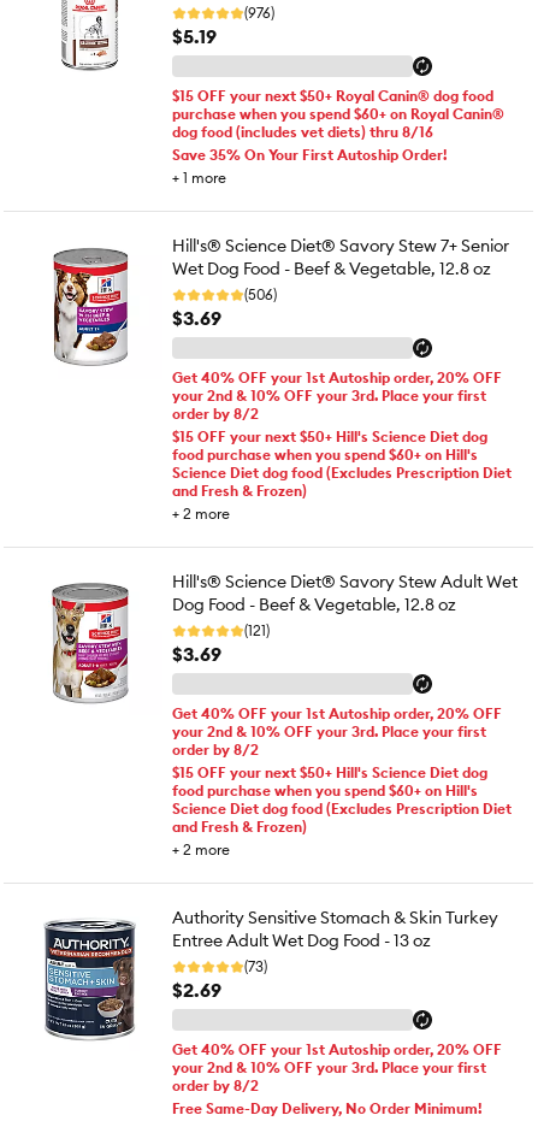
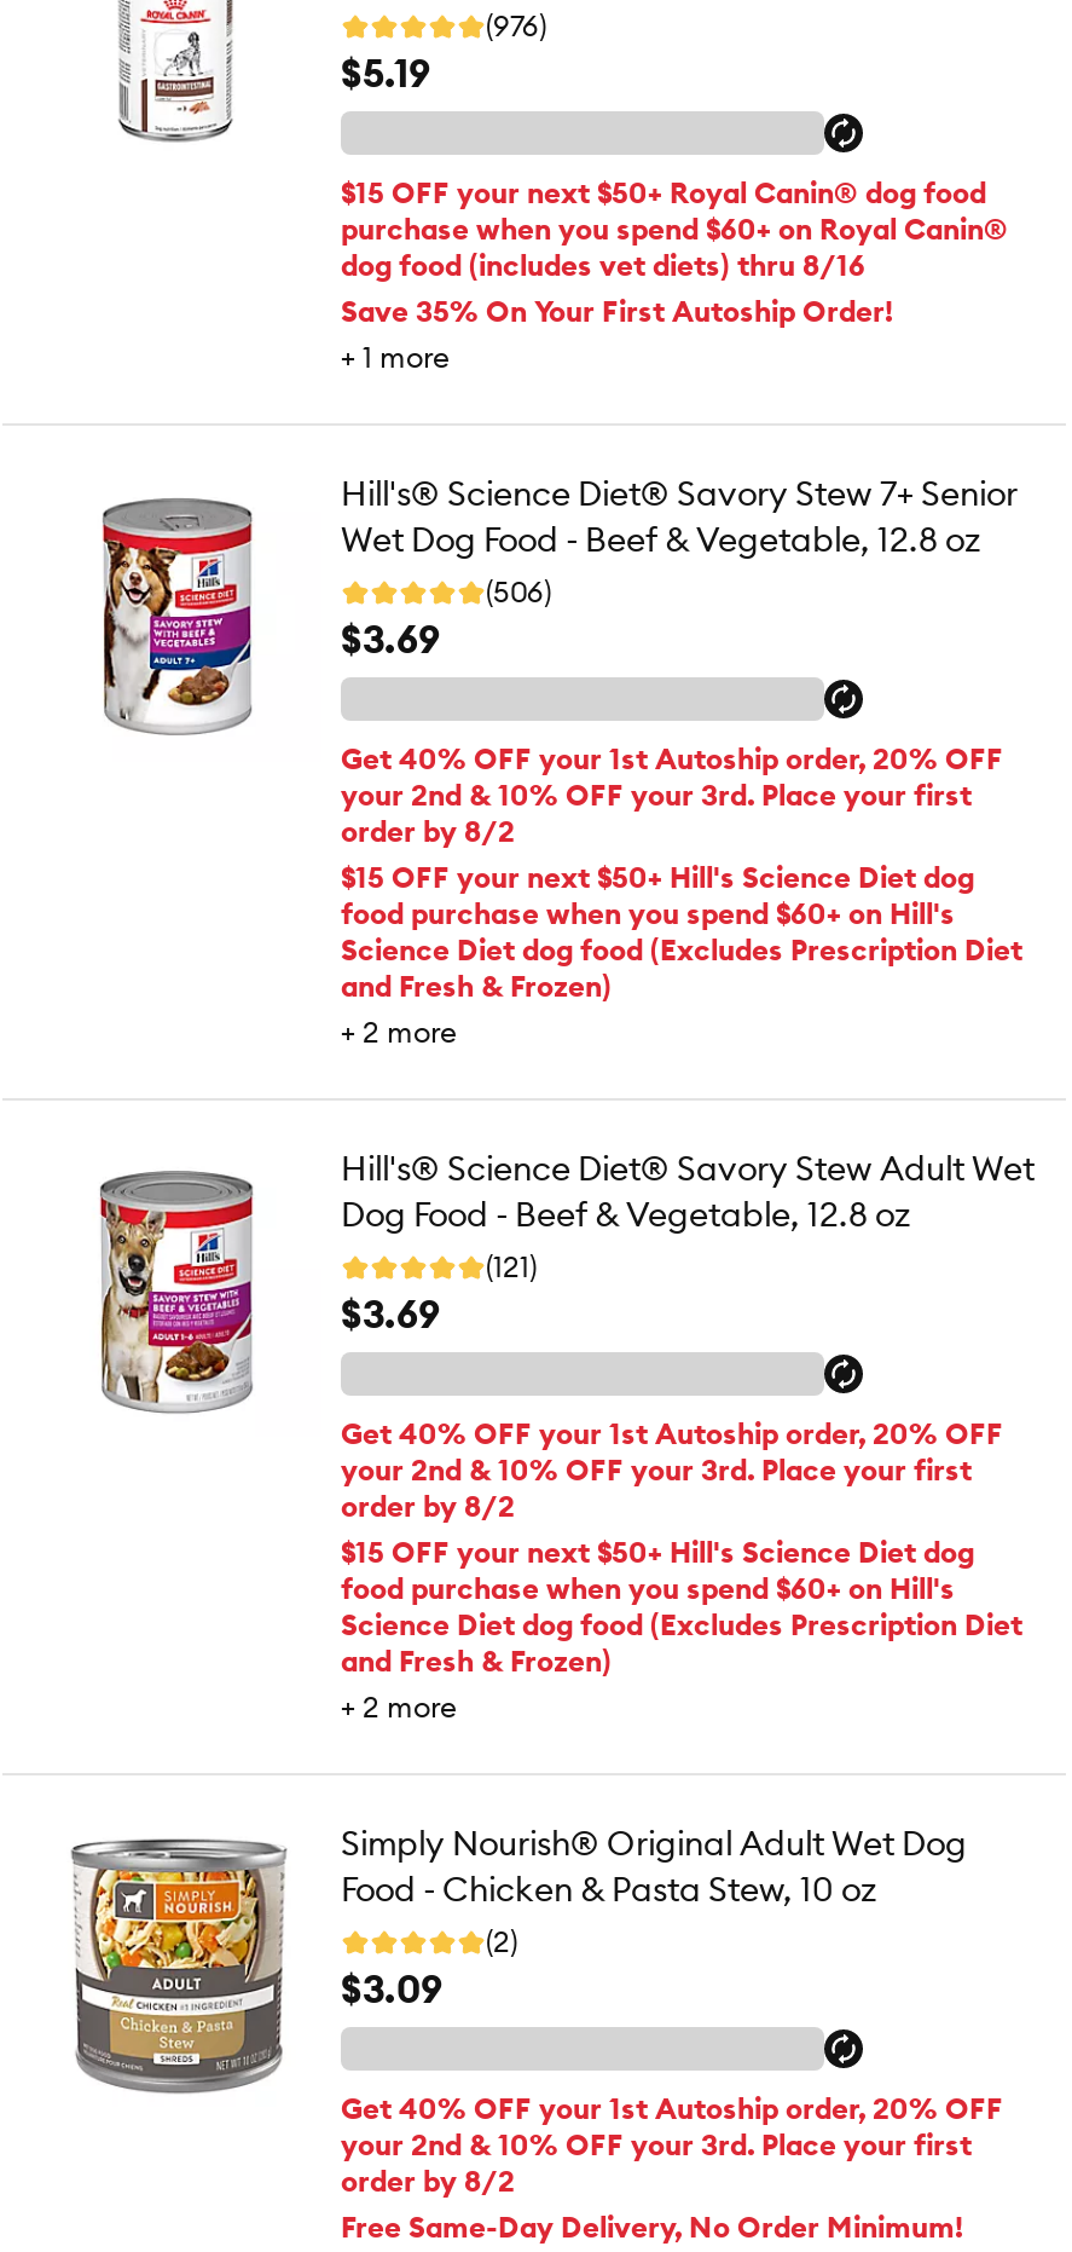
[39,907,498,1042] [image] | Authority Sensitive Stomach & Skin Turkey | Entree Adult Wet Dog Food - 13 oz | (73) | $2.69 -> [70,1822,967,2095] [image] | Simply Nourish® Original Adult Wet Dog | Food - Chicken & Pasta Stew, 10 oz | (2) | $3.09

